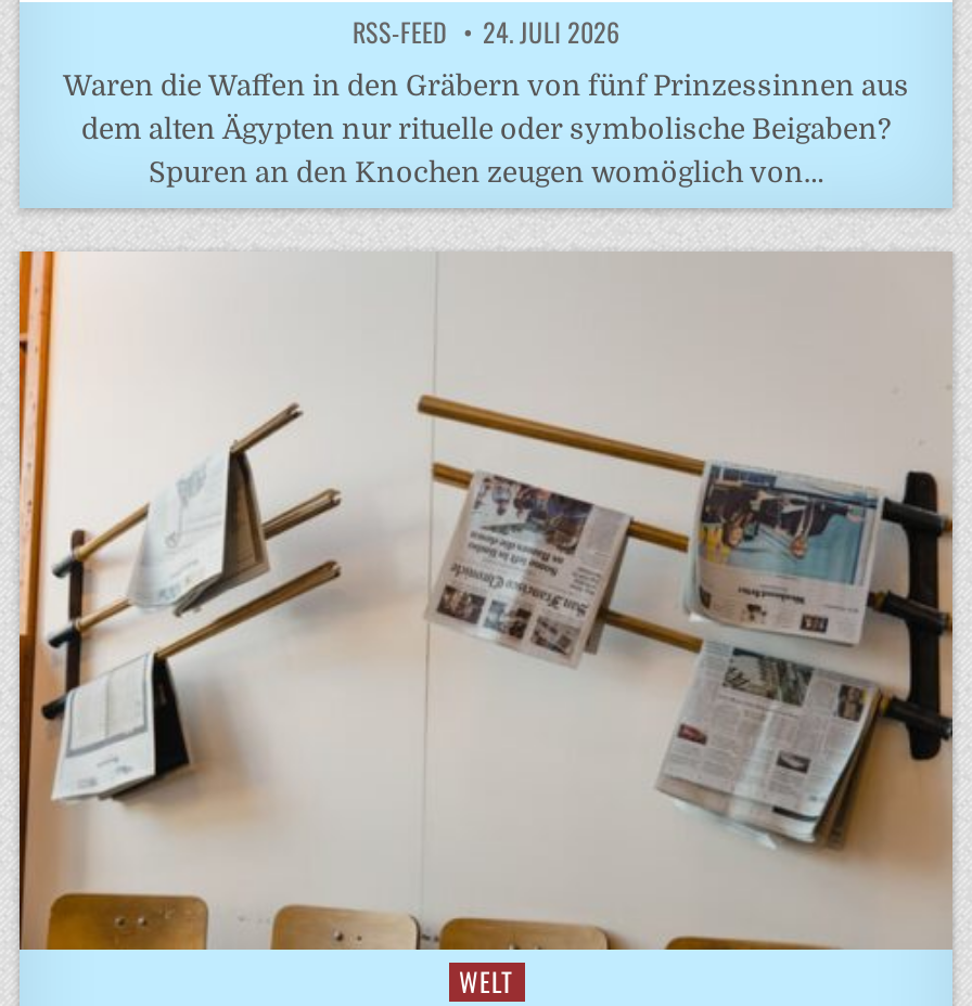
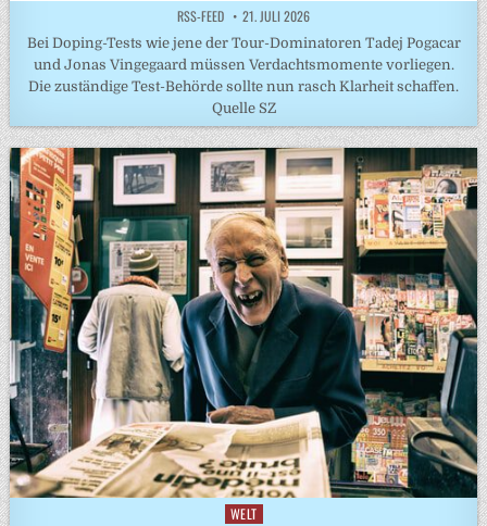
[353,14,619,51] RSS-FEED 24. JULI 2026 -> [177,7,310,25] RSS-FEED 21. JULI 2026
[63,70,909,189] Waren die Waffen in den Gräbern von fünf Prinzessinnen aus | dem alten Ägypten nur rituelle oder symbolische Beigaben? | Spuren an den Knochen zeugen womöglich von… -> [27,35,460,117] Bei Doping-Tests wie jene der Tour-Dominatoren Tadej Pogacar | und Jonas Vingegaard müssen Verdachtsmomente vorliegen. | Die zuständige Test-Behörde sollte nun rasch Klarheit schaffen. | Quelle SZ
[17,249,955,952] [image] -> [9,147,478,499] [image]

